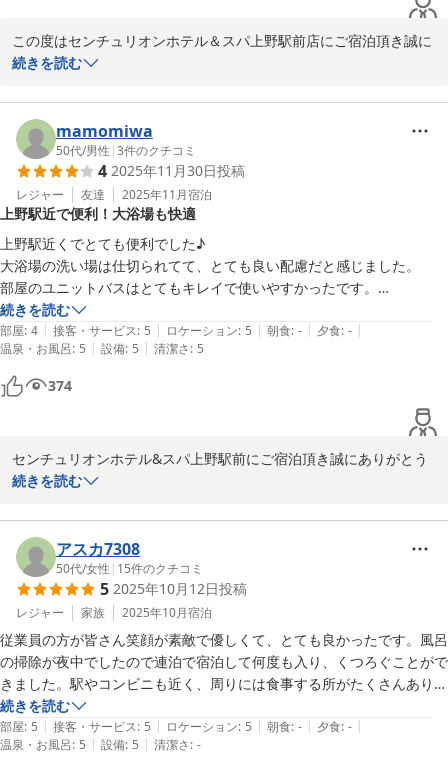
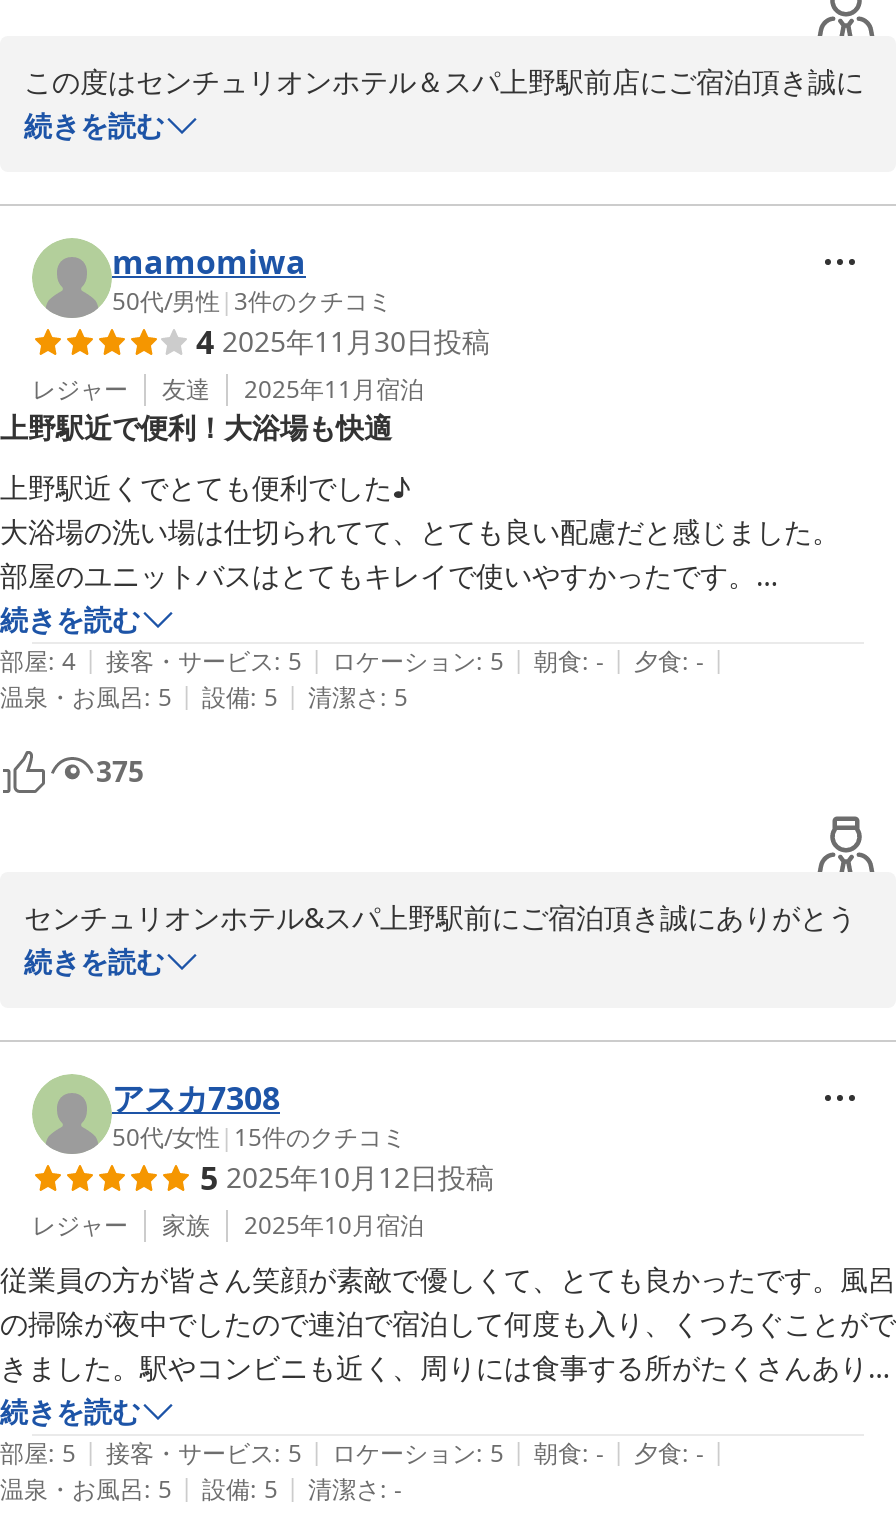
[48,376,72,395] 374 -> [96,752,144,790] 375

